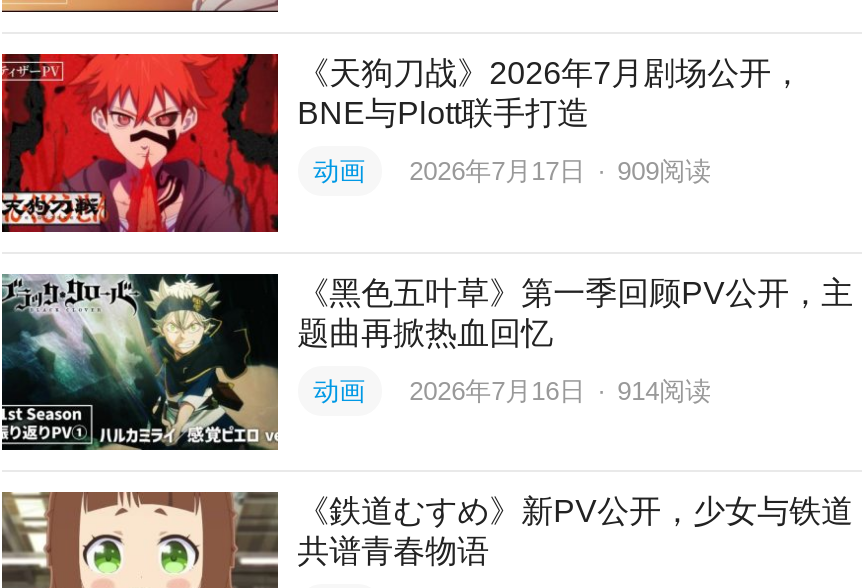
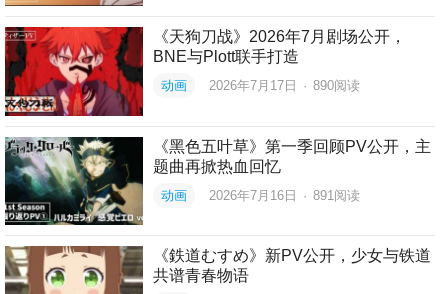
[313,156,711,186] 动画 2026年7月17日 · 909阅读 -> [161,78,360,93] 动画 2026年7月17日 · 890阅读
[313,375,711,405] 动画 2026年7月16日 · 914阅读 -> [161,188,360,203] 动画 2026年7月16日 · 891阅读

